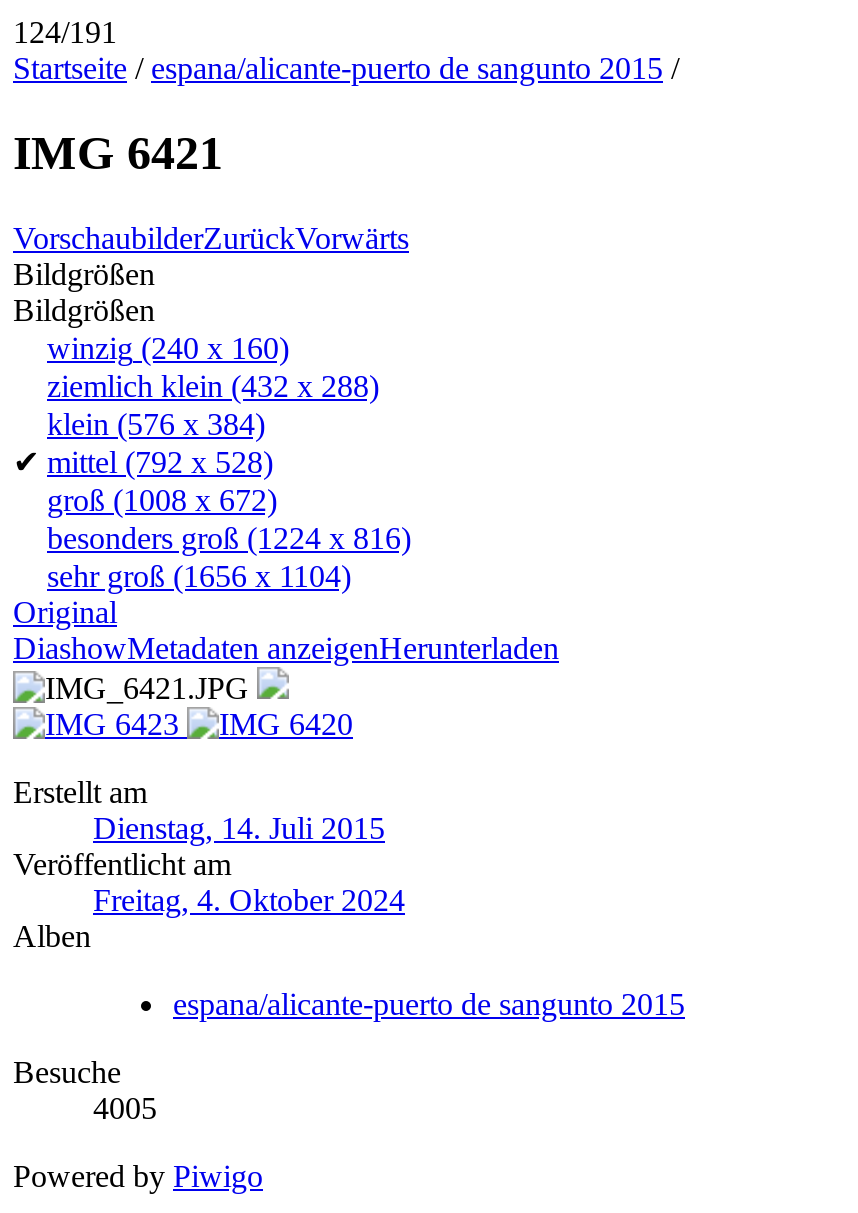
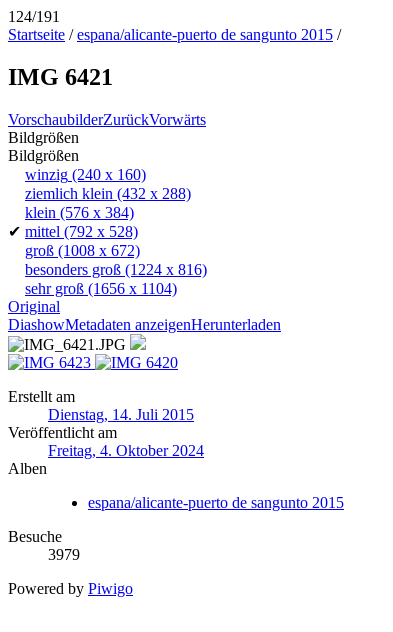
[93,1091,157,1125] 4005 -> [48,546,80,563] 3979

